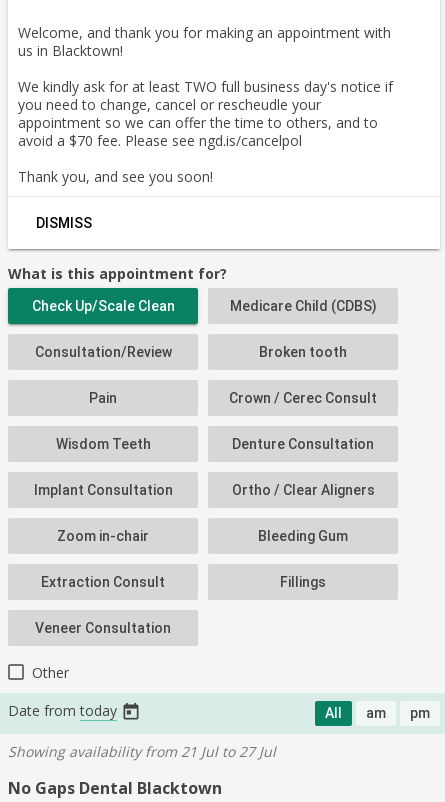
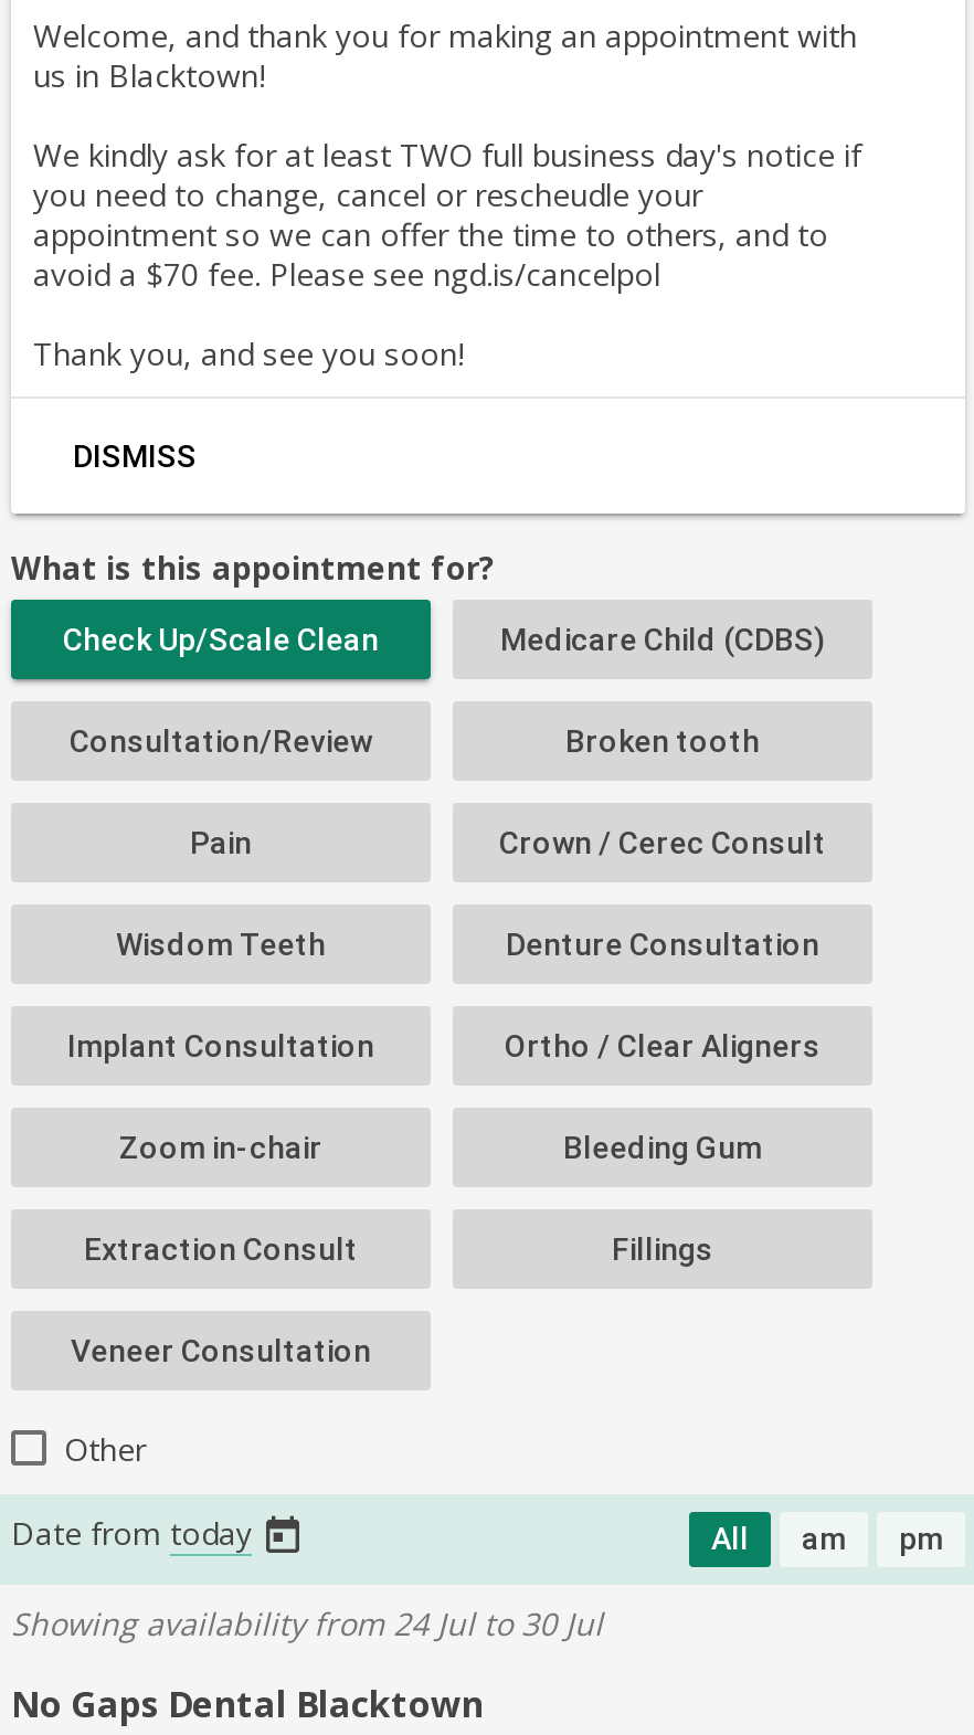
[8,742,276,761] Showing availability from 21 Jul to 27 Jul -> [11,1602,603,1644] Showing availability from 24 Jul to 30 Jul

